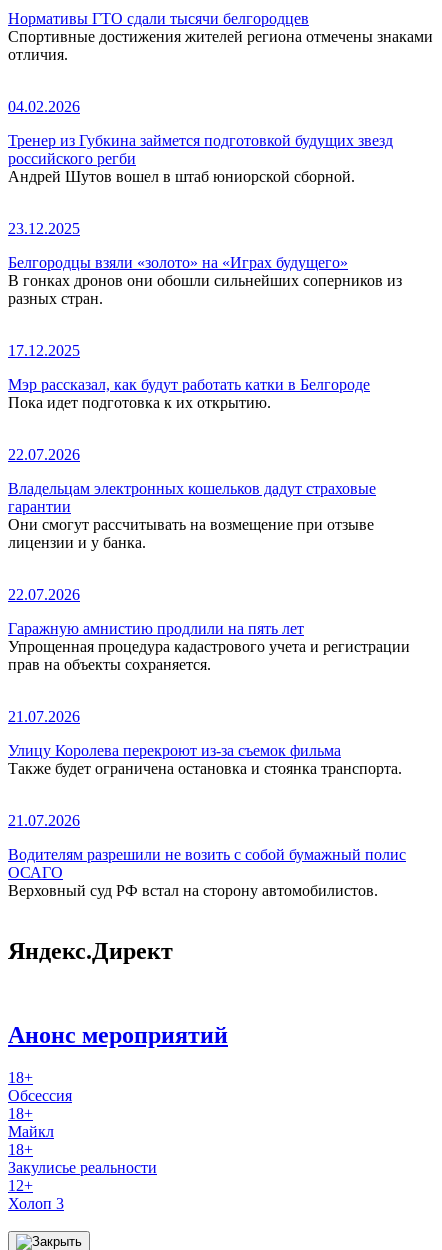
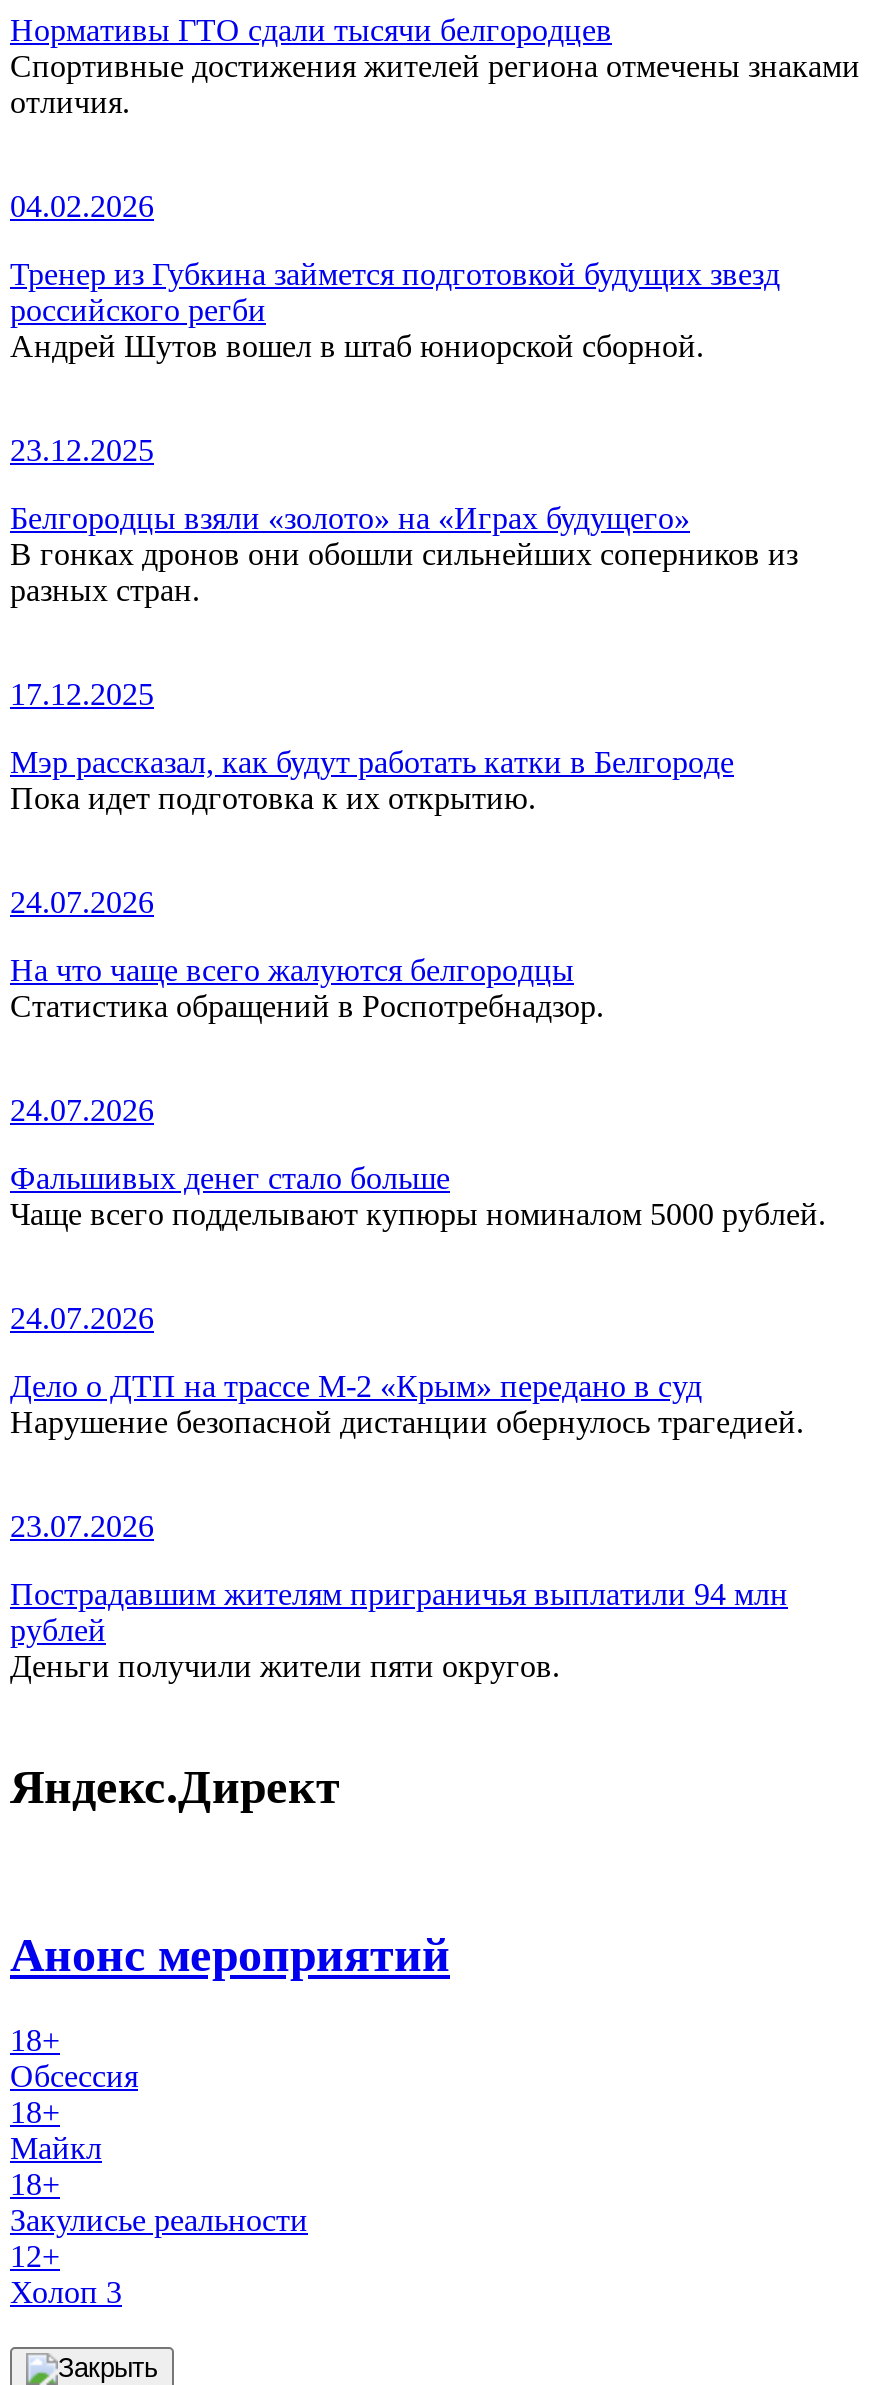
[8,446,80,463] 22.07.2026 -> [10,884,154,918] 24.07.2026
[8,480,376,551] Владельцам электронных кошельков дадут страховые | гарантии | Они смогут рассчитывать на возмещение при отзыве | лицензии и у банка. -> [10,952,604,1022] На что чаще всего жалуются белгородцы | Статистика обращений в Роспотребнадзор.
[8,586,80,603] 22.07.2026 -> [10,1092,154,1126] 24.07.2026
[8,620,410,673] Гаражную амнистию продлили на пять лет | Упрощенная процедура кадастрового учета и регистрации | прав на объекты сохраняется. -> [10,1160,826,1230] Фальшивых денег стало больше | Чаще всего подделывают купюры номиналом 5000 рублей.
[8,708,80,725] 21.07.2026 -> [10,1300,154,1334] 24.07.2026
[8,742,402,777] Улицу Королева перекроют из-за съемок фильма | Также будет ограничена остановка и стоянка транспорта. -> [10,1368,804,1438] Дело о ДТП на трассе М-2 «Крым» передано в суд | Нарушение безопасной дистанции обернулось трагедией.
[8,812,80,829] 21.07.2026 -> [10,1508,154,1542] 23.07.2026
[8,846,406,899] Водителям разрешили не возить с собой бумажный полис | ОСАГО | Верховный суд РФ встал на сторону автомобилистов. -> [10,1576,788,1682] Пострадавшим жителям приграничья выплатили 94 млн | рублей | Деньги получили жители пяти округов.

